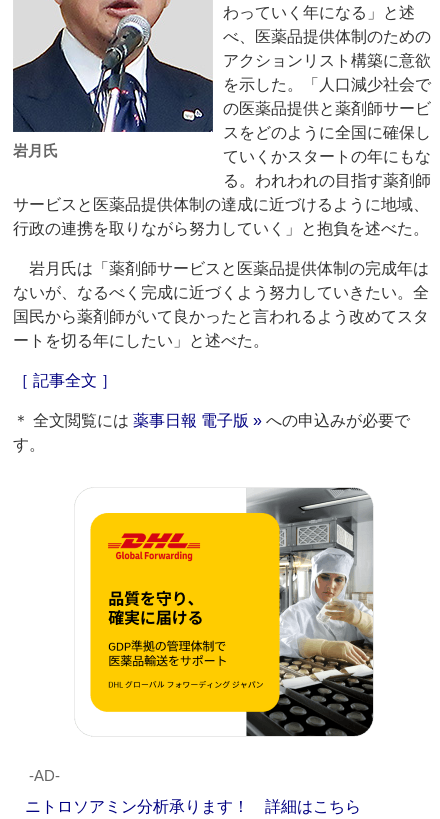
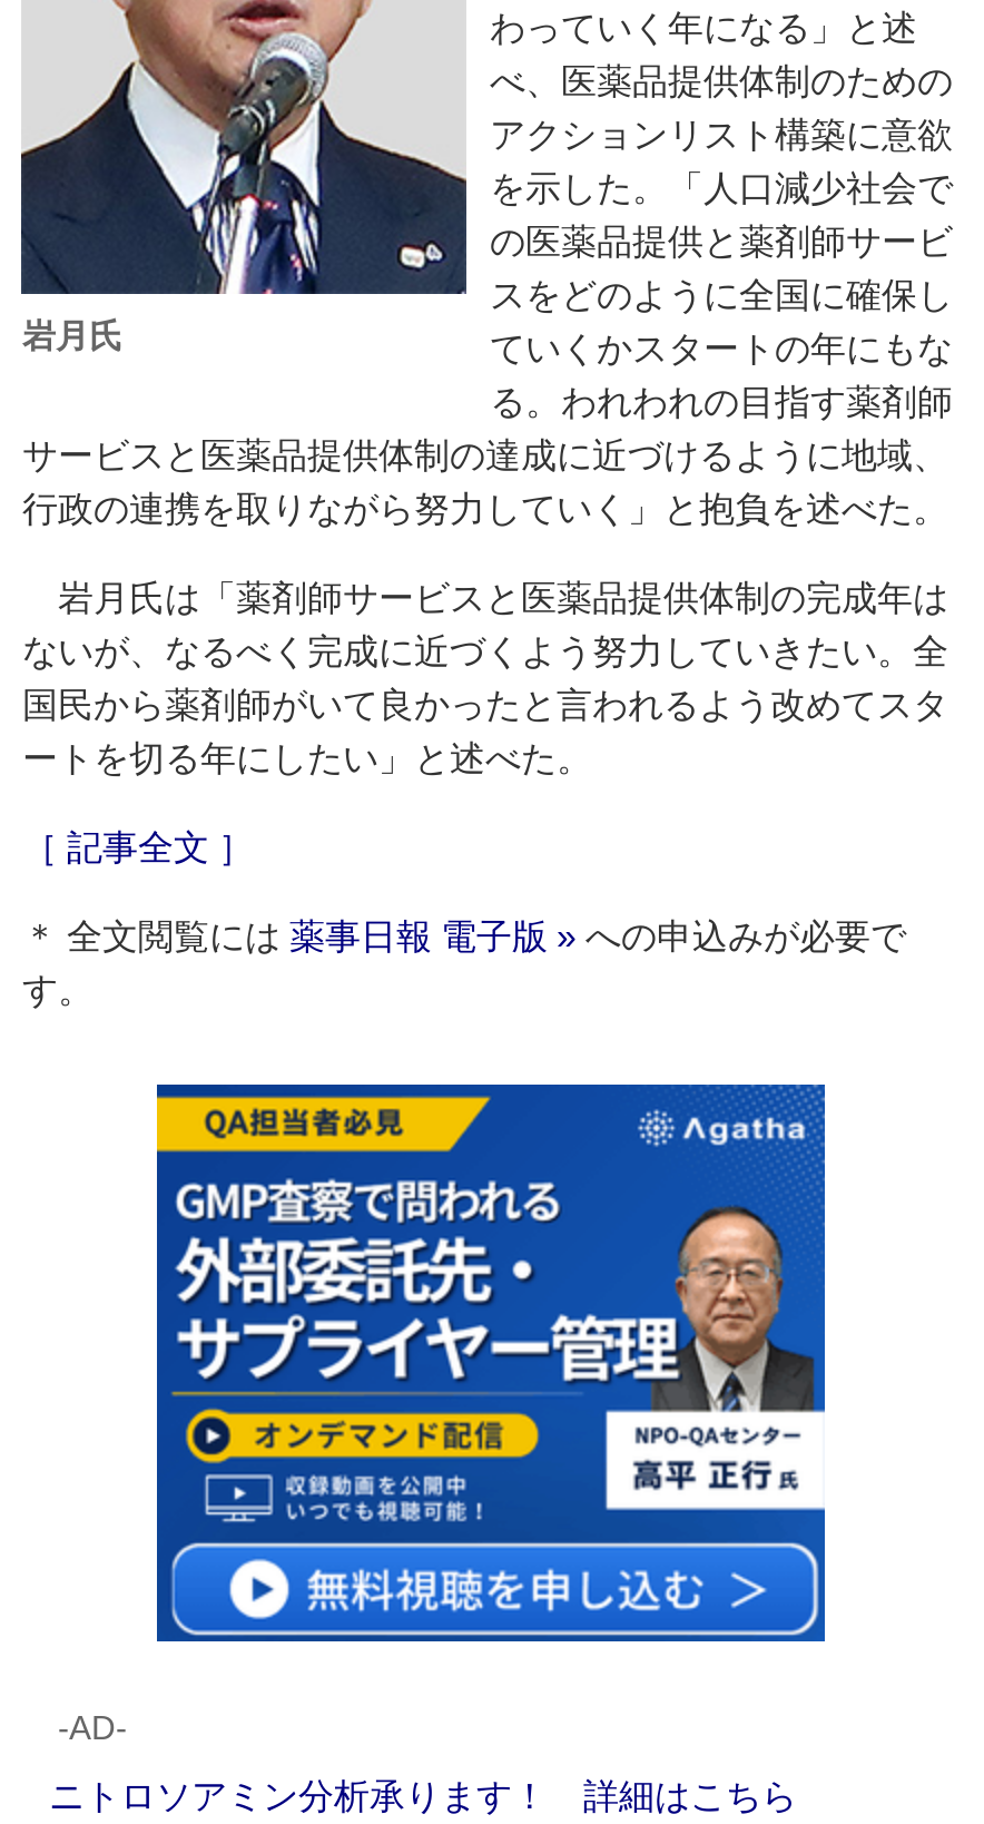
[74,487,374,737] [image] -> [155,1082,827,1644] [image]

